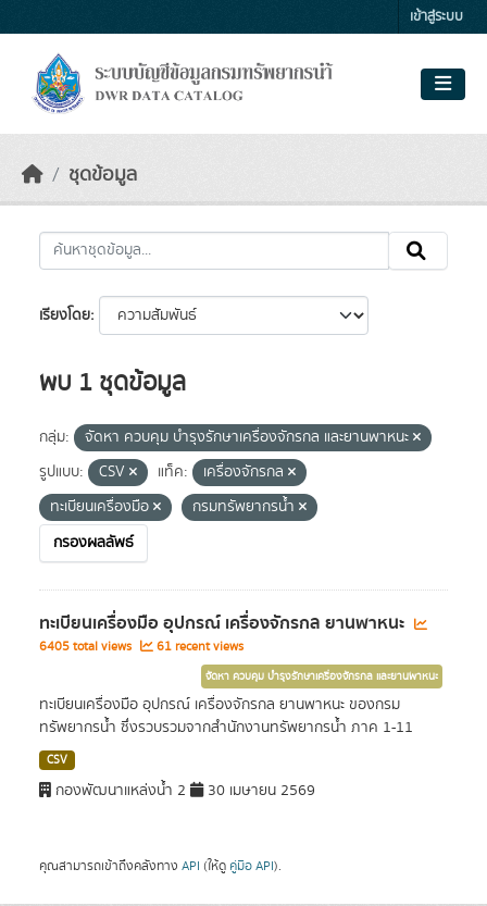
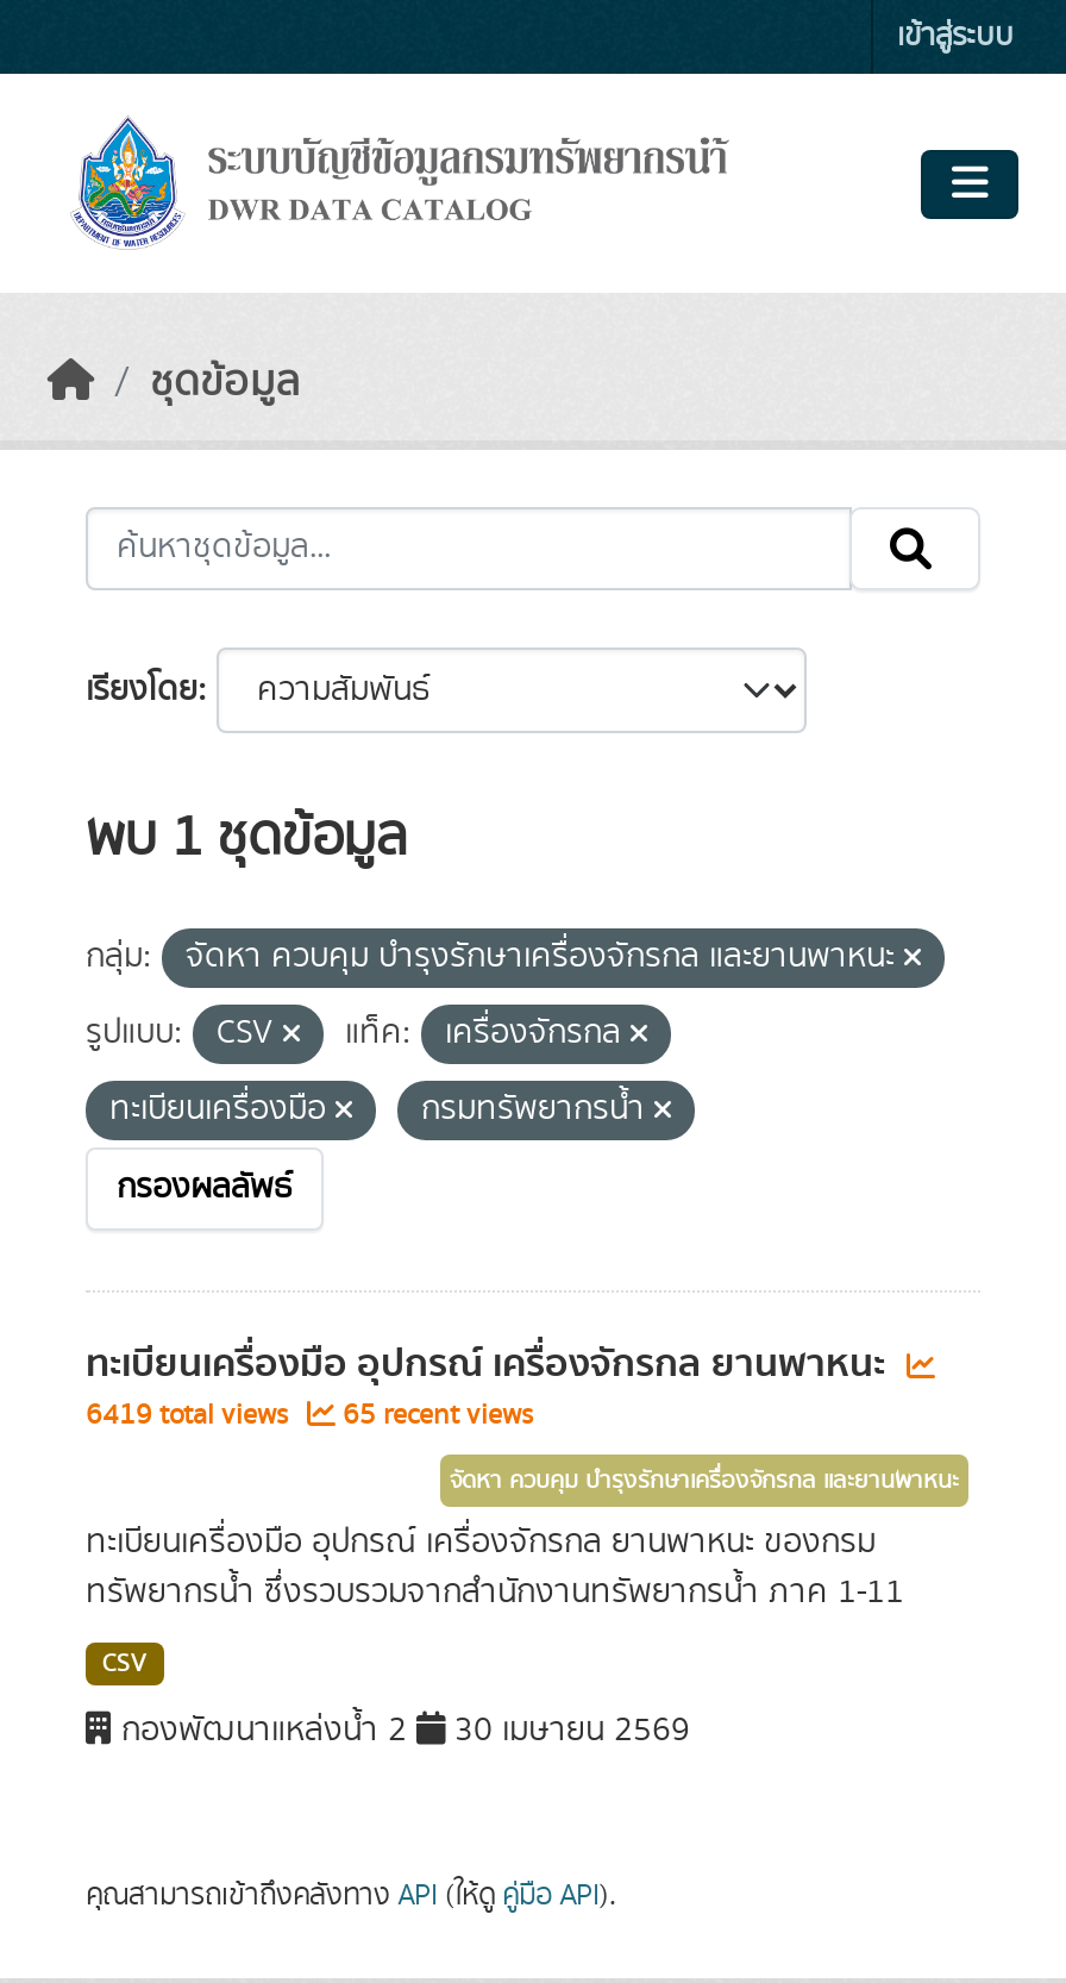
[39,637,135,656] 6405 total views -> [86,1395,295,1435] 6419 total views
[153,637,243,656] 61 recent views -> [336,1395,533,1435] 65 recent views

